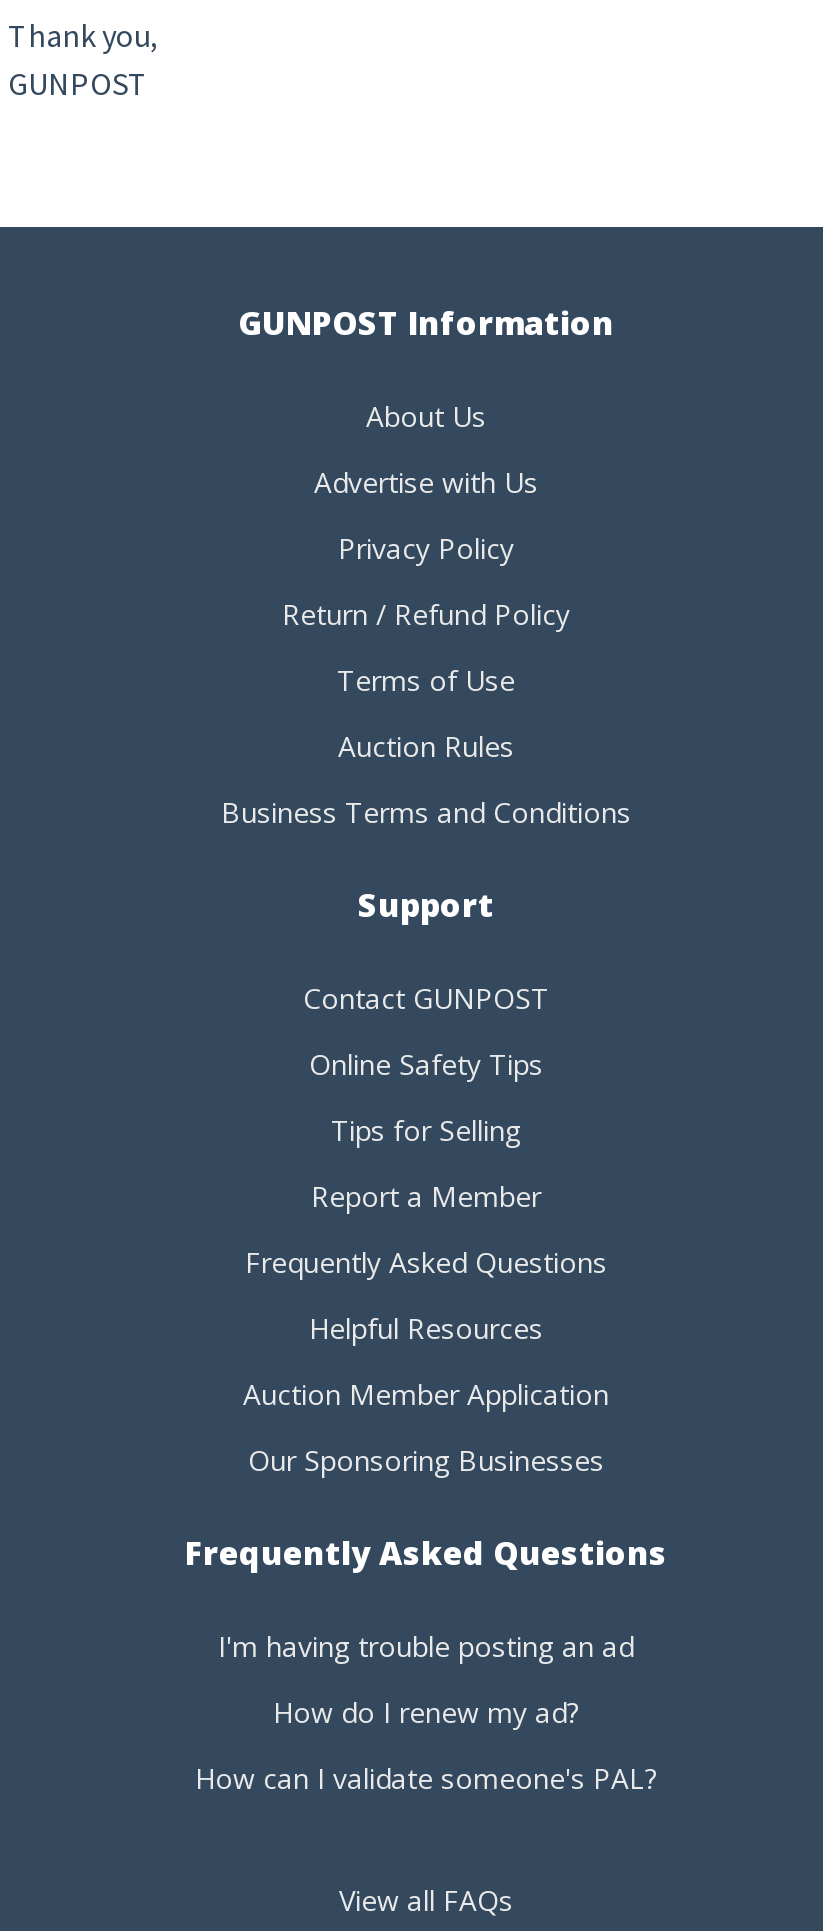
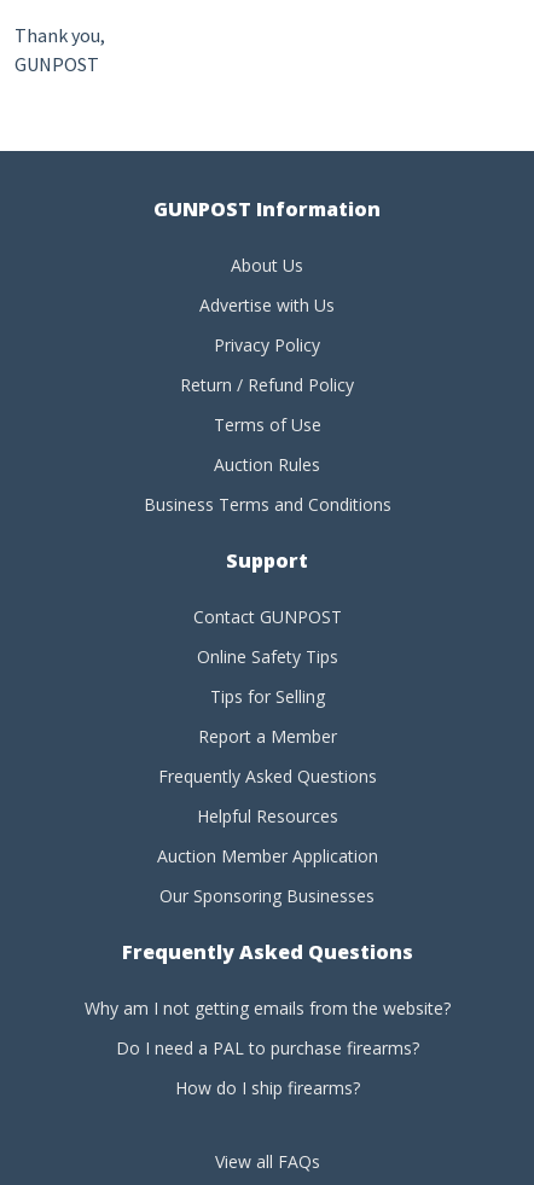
[218,1628,634,1666] I'm having trouble posting an ad -> [84,997,450,1020] Why am I not getting emails from the website?
[273,1694,579,1732] How do I renew my ad? -> [115,1037,419,1060] Do I need a PAL to purchase firearms?
[195,1760,657,1798] How can I validate someone's PAL? -> [175,1077,359,1100] How do I ship firearms?

